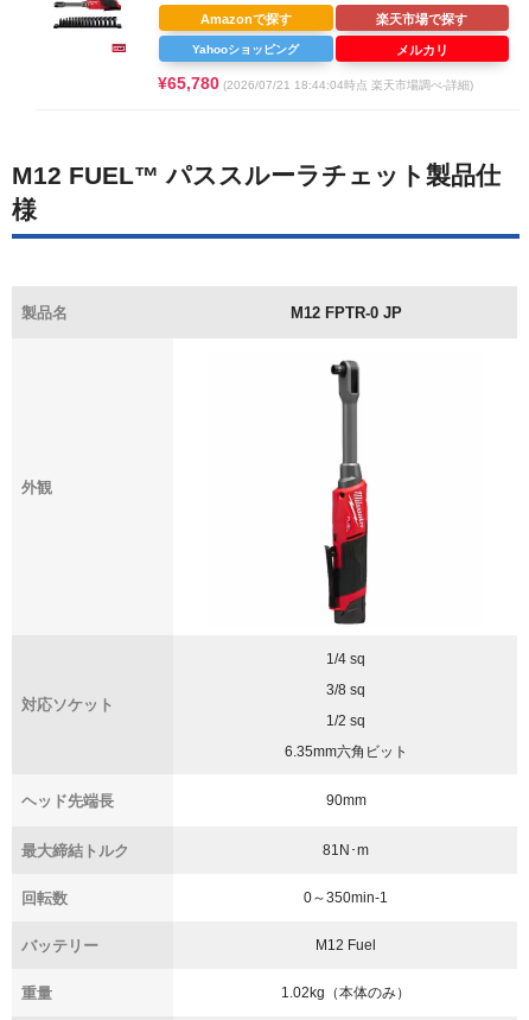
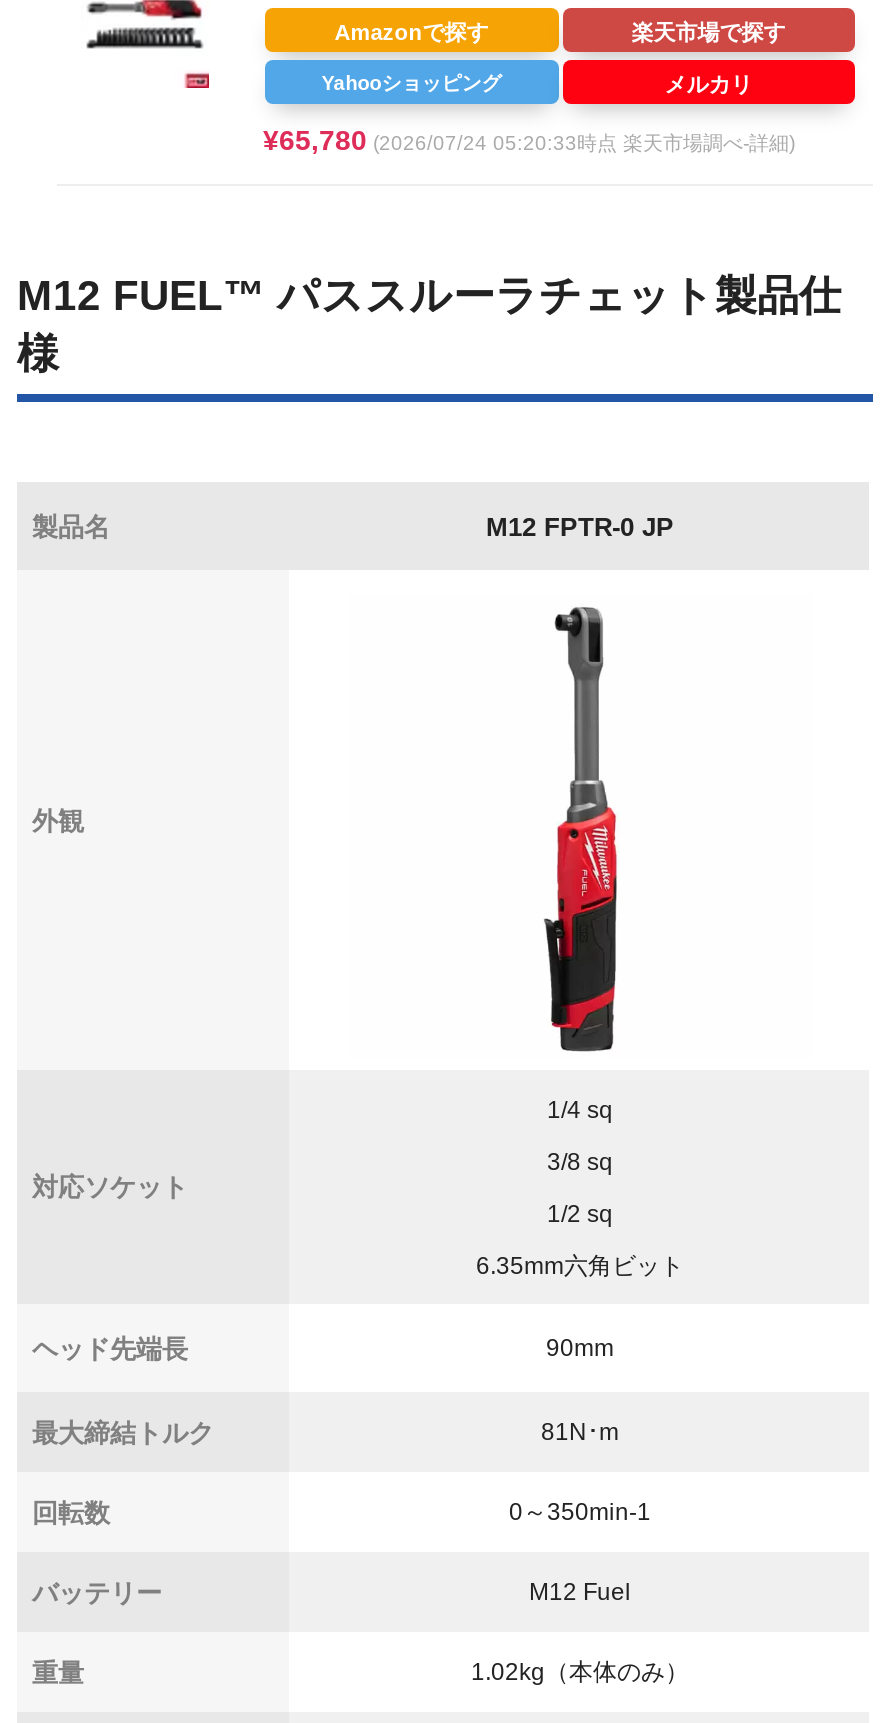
[158,73,473,92] ¥65,780 (2026/07/21 18:44:04時点 楽天市場調べ-詳細) -> [263,124,795,156] ¥65,780 (2026/07/24 05:20:33時点 楽天市場調べ-詳細)

